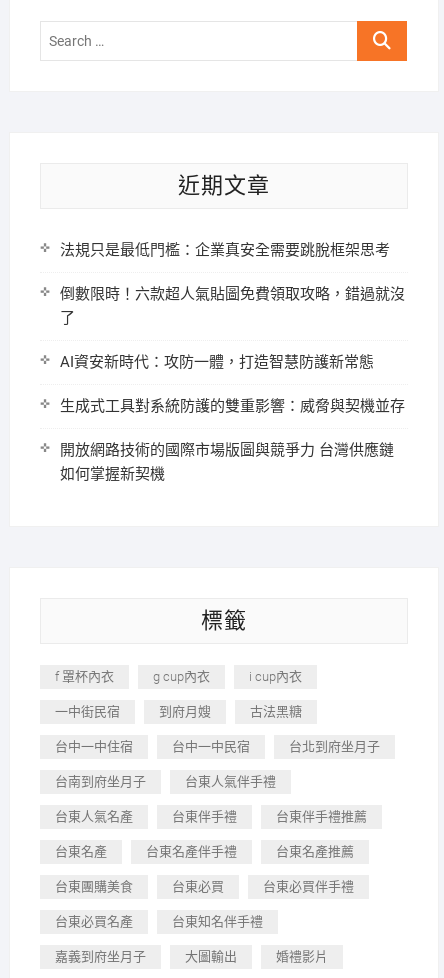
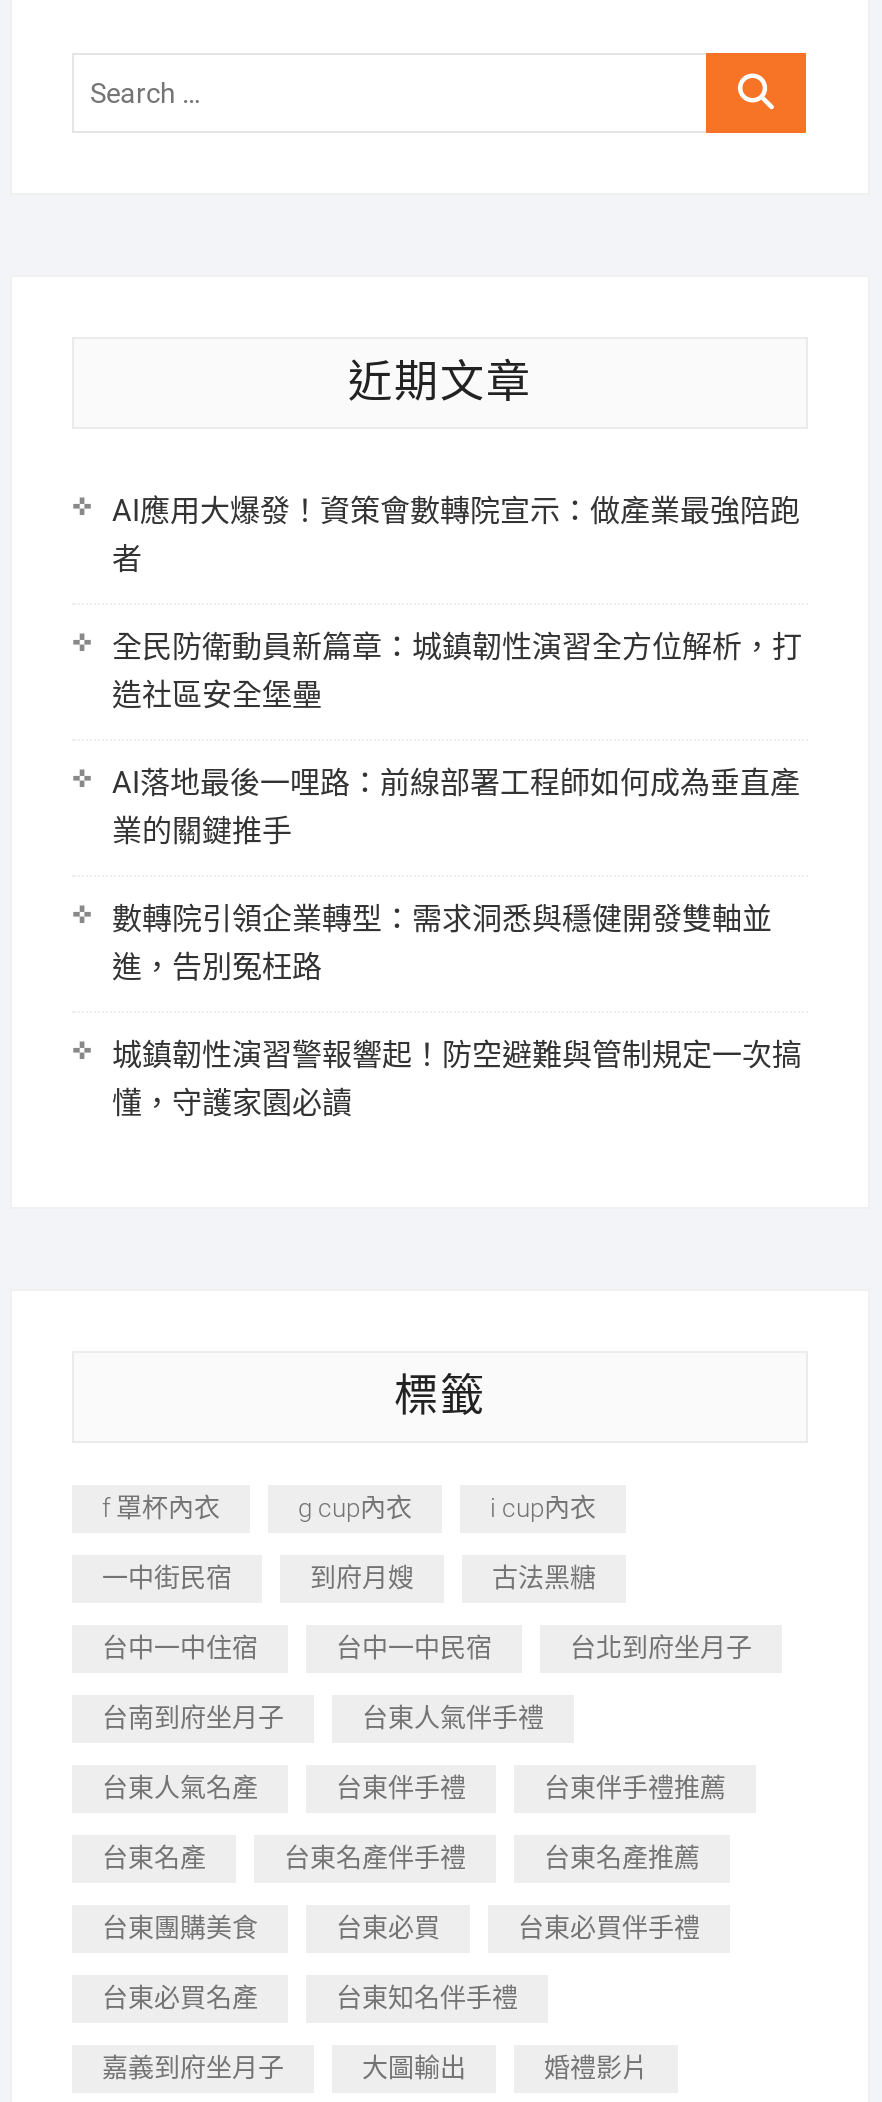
[60,241,390,259] 法規只是最低門檻：企業真安全需要跳脫框架思考 -> [112,493,800,577] AI應用大爆發！資策會數轉院宣示：做產業最強陪跑 | 者
[60,285,405,327] 倒數限時！六款超人氣貼圖免費領取攻略，錯過就沒 | 了 -> [112,629,802,713] 全民防衛動員新篇章：城鎮韌性演習全方位解析，打 | 造社區安全堡壘
[60,353,374,371] AI資安新時代：攻防一體，打造智慧防護新常態 -> [112,765,800,849] AI落地最後一哩路：前線部署工程師如何成為垂直產 | 業的關鍵推手
[60,397,405,415] 生成式工具對系統防護的雙重影響：威脅與契機並存 -> [112,901,772,985] 數轉院引領企業轉型：需求洞悉與穩健開發雙軸並 | 進，告別冤枉路
[60,441,394,483] 開放網路技術的國際市場版圖與競爭力 台灣供應鏈 | 如何掌握新契機 -> [112,1037,802,1121] 城鎮韌性演習警報響起！防空避難與管制規定一次搞 | 懂，守護家園必讀

